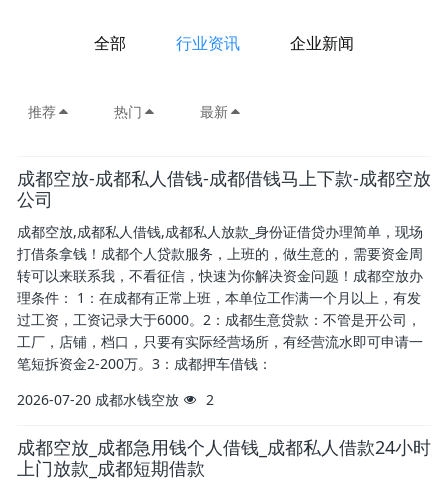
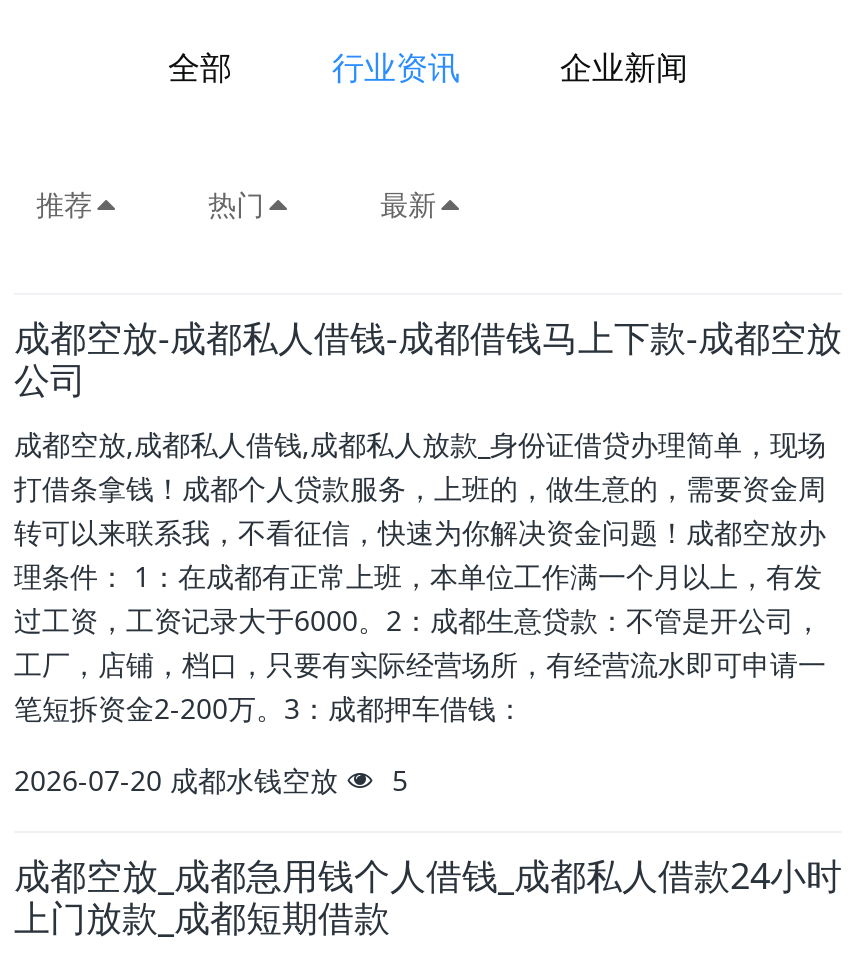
[17,390,214,409] 2026-07-20 成都水钱空放 2 -> [14,761,408,799] 2026-07-20 成都水钱空放 5

